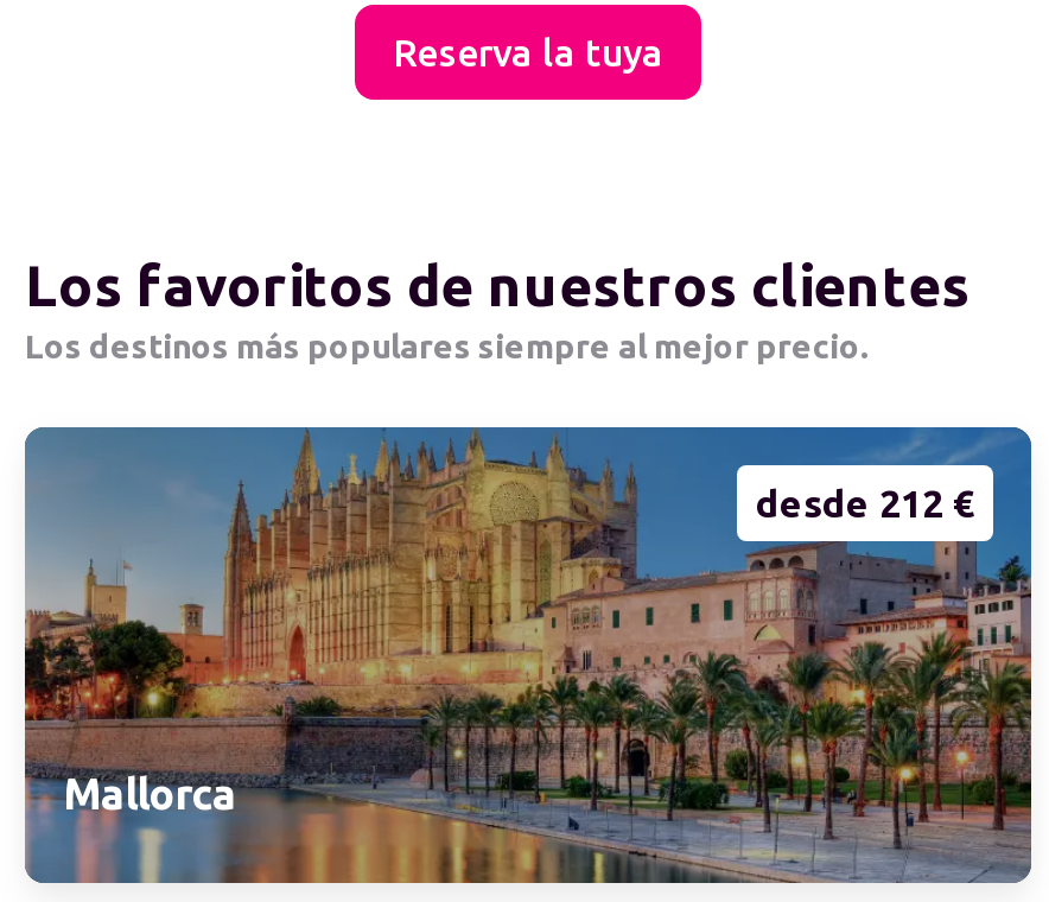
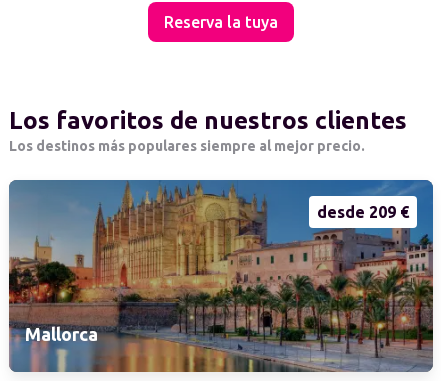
[756,482,974,525] desde 212 € -> [317,203,409,221] desde 209 €

